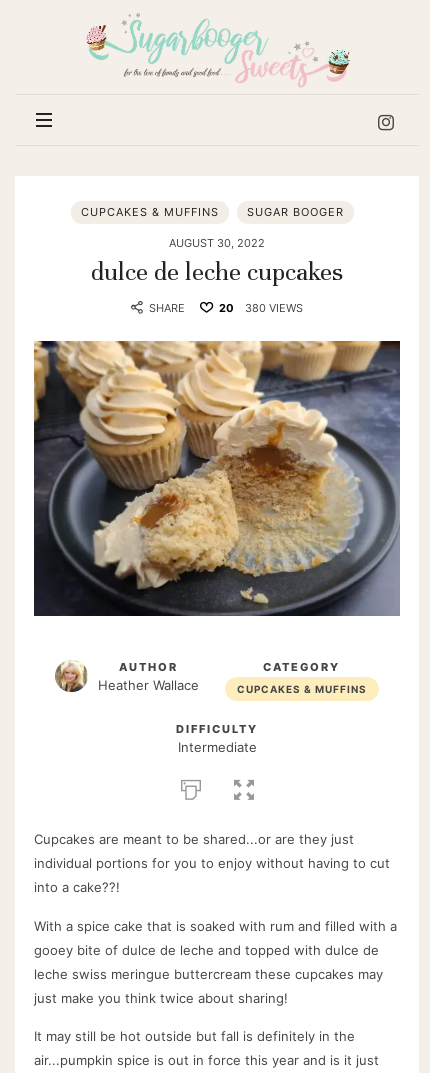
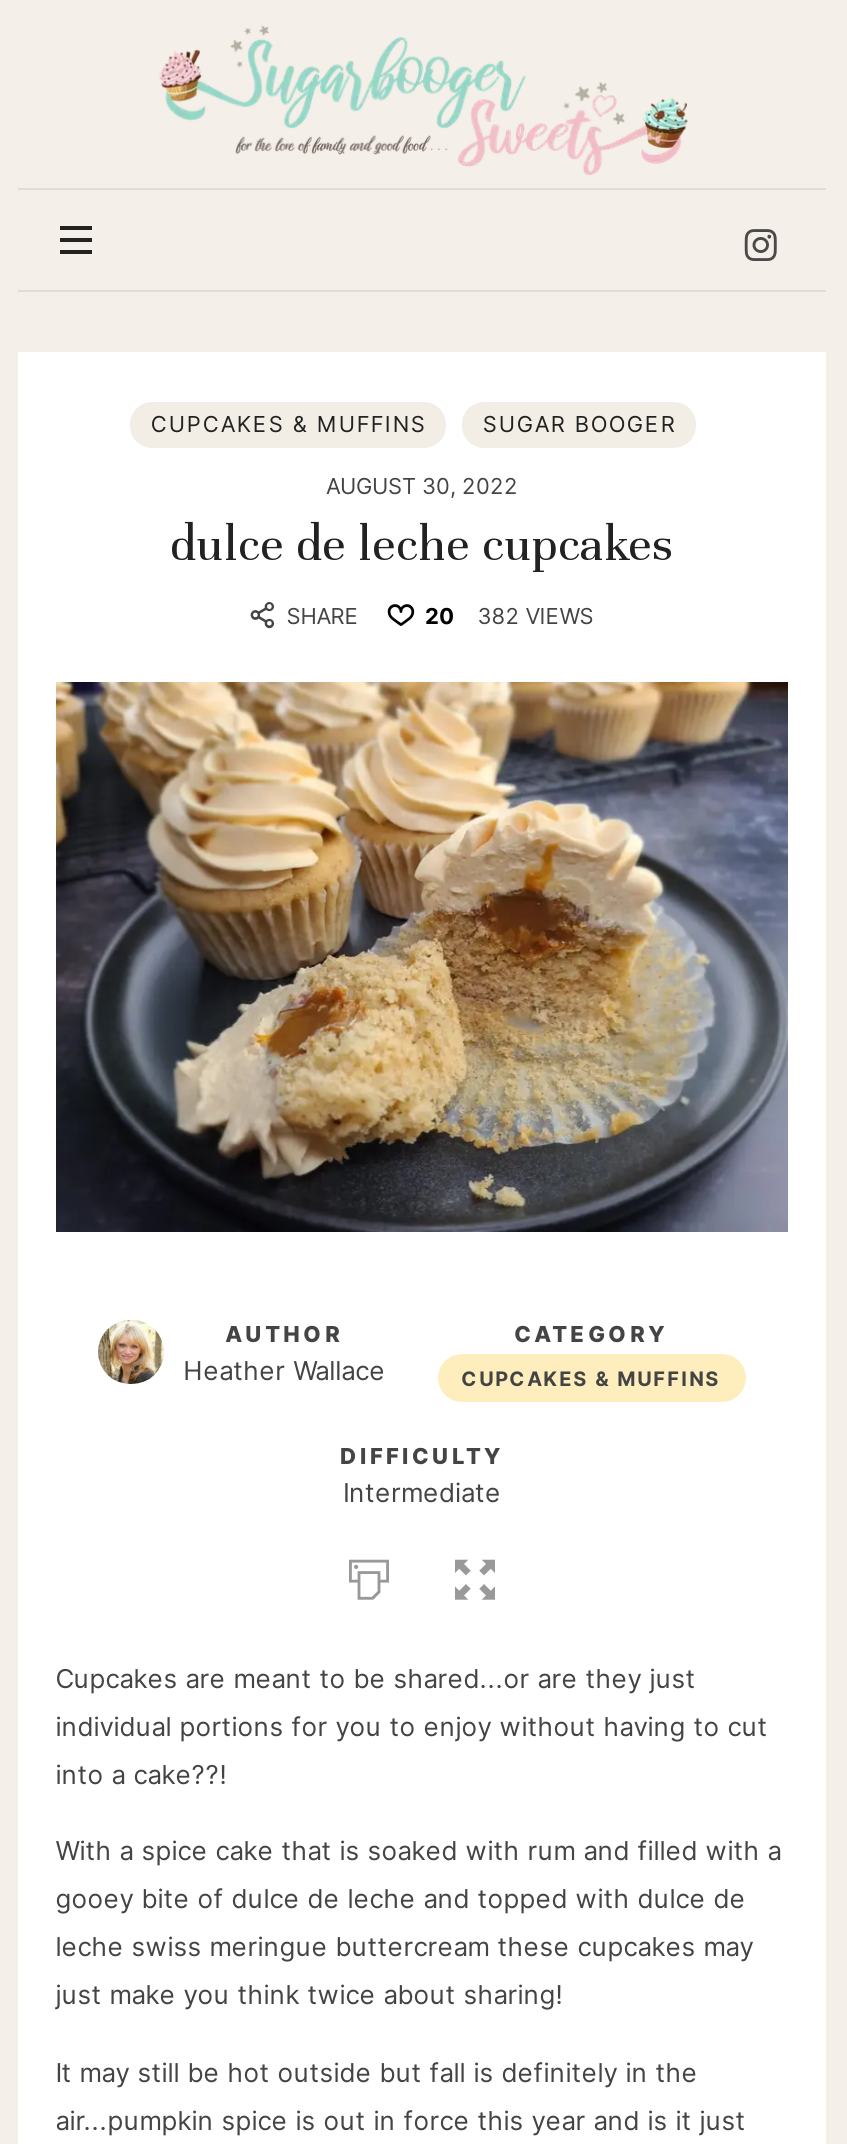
[218,301,303,315] 20 380 VIEWS -> [425,601,593,629] 20 382 VIEWS

